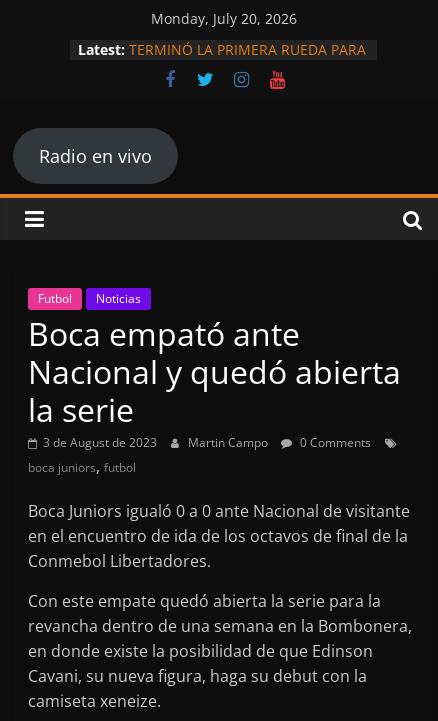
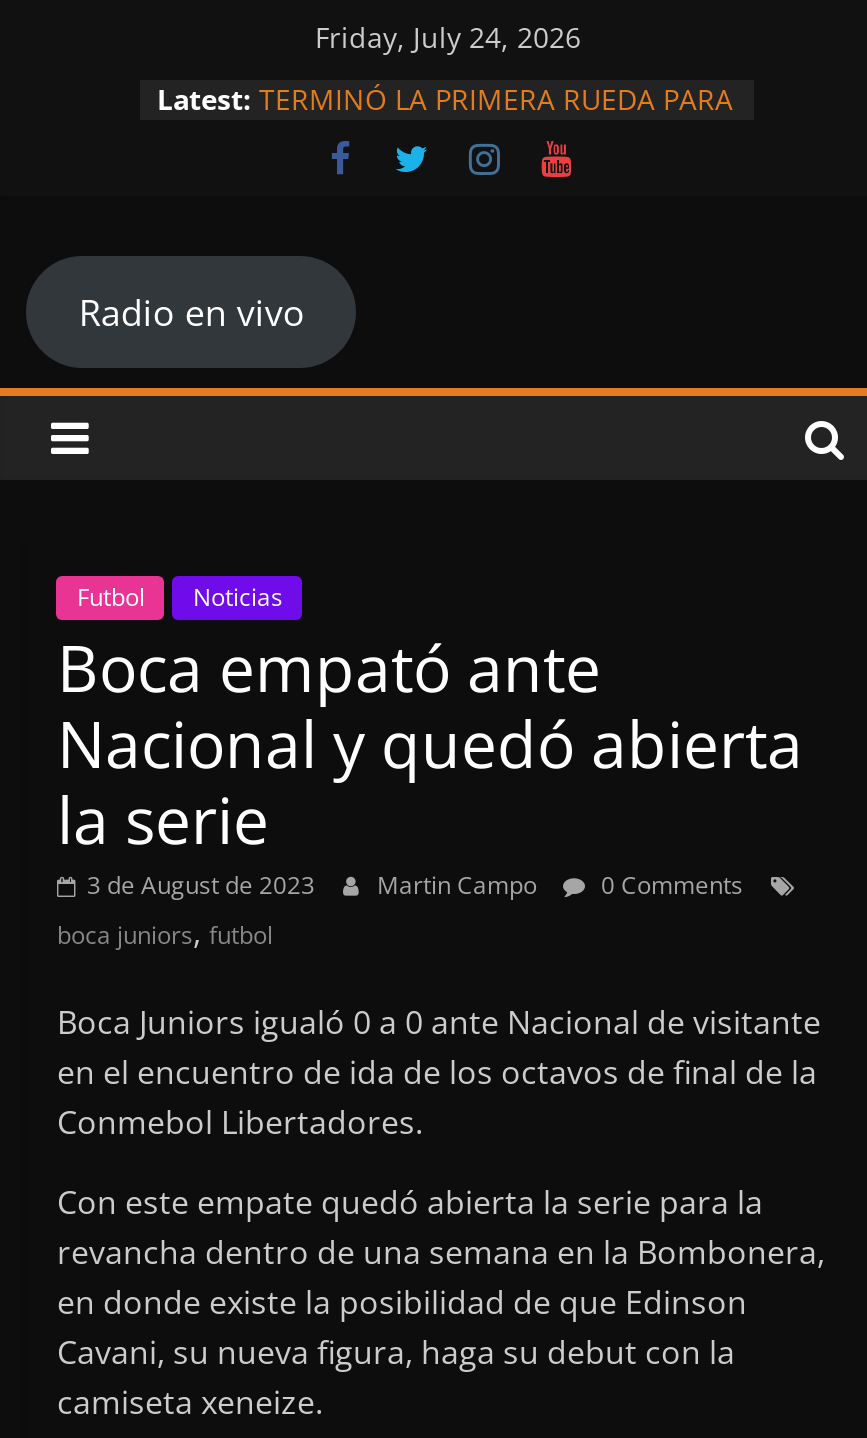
[151,9,297,28] Monday, July 20, 2026 -> [315,18,581,56] Friday, July 24, 2026

